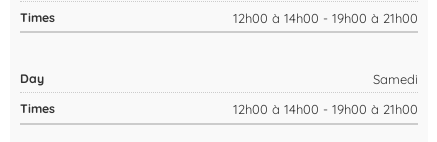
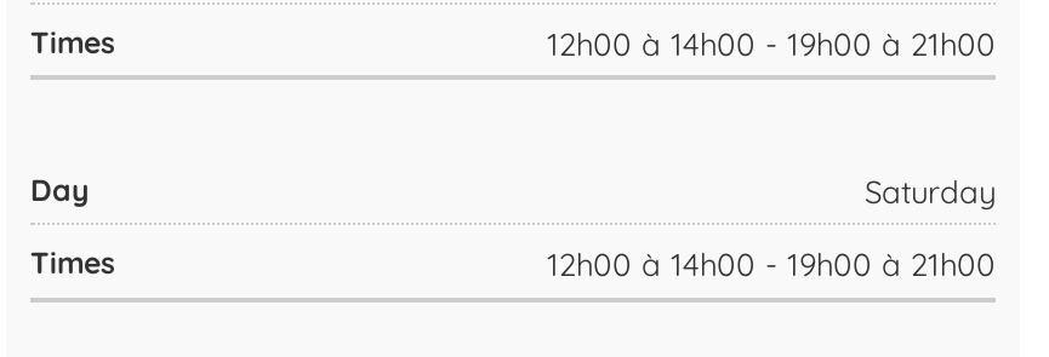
[373,71,418,87] Samedi -> [865,171,996,210] Saturday

